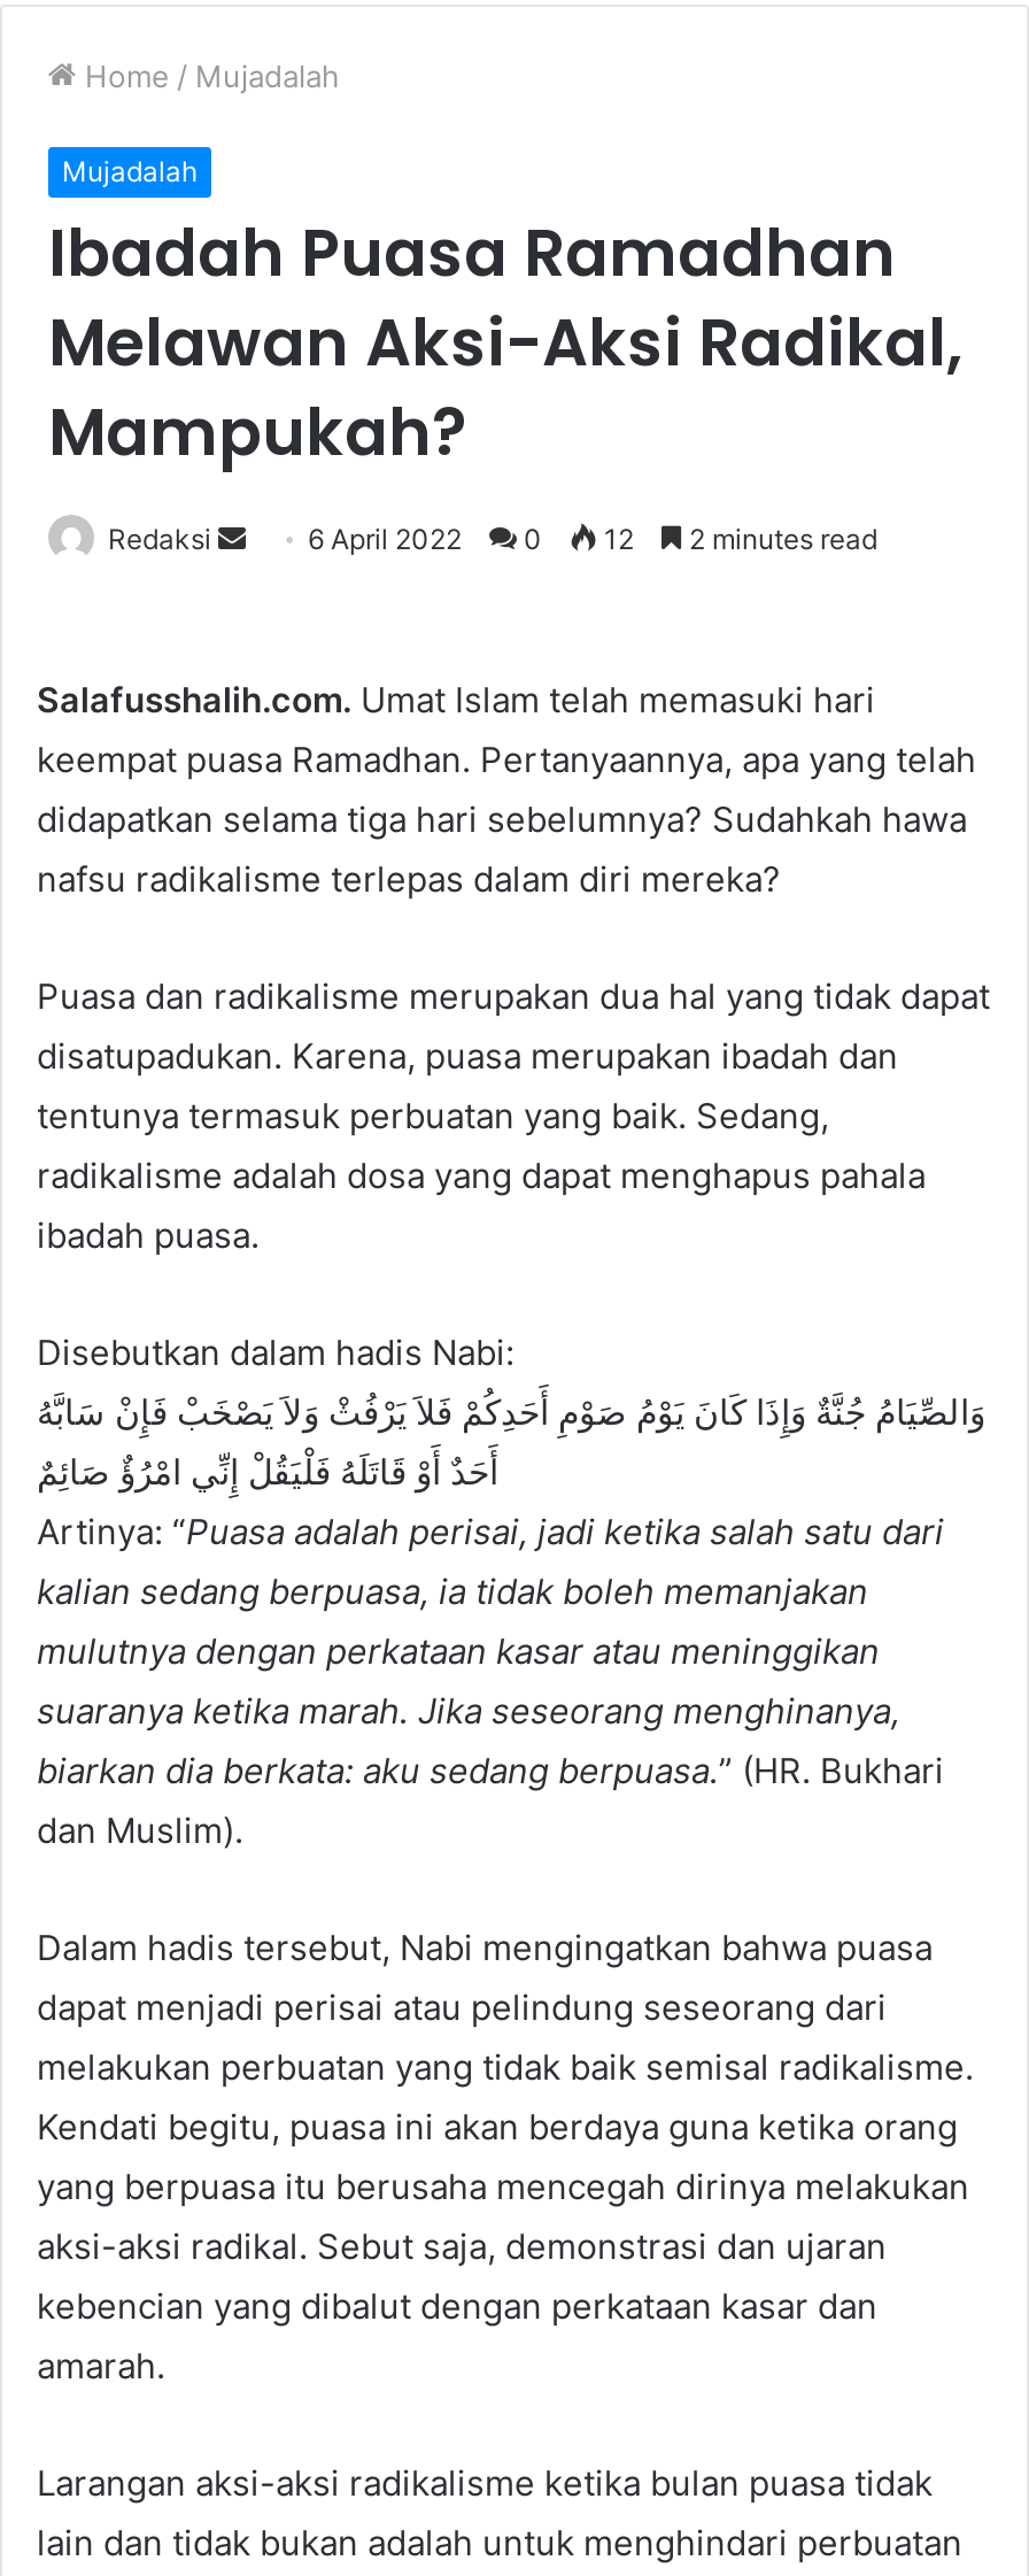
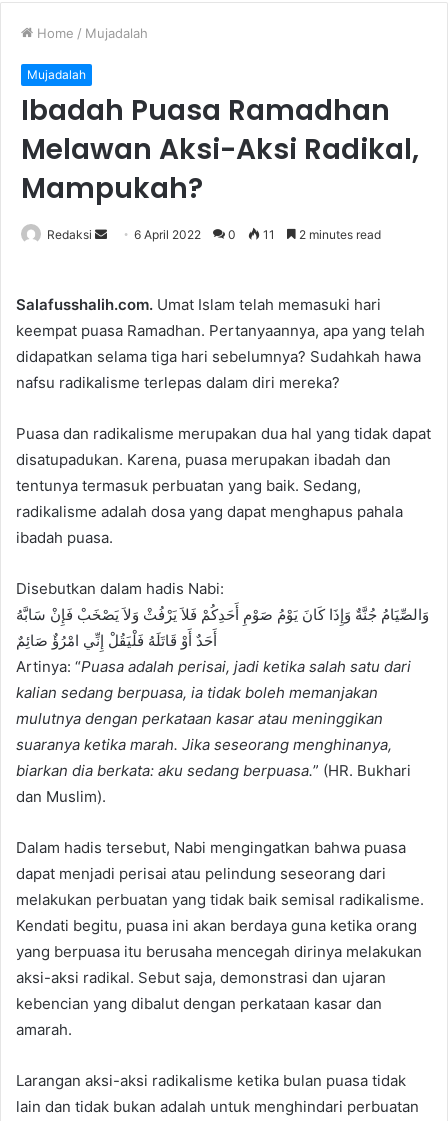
[597,522,634,557] 12 -> [260,227,275,242] 11

